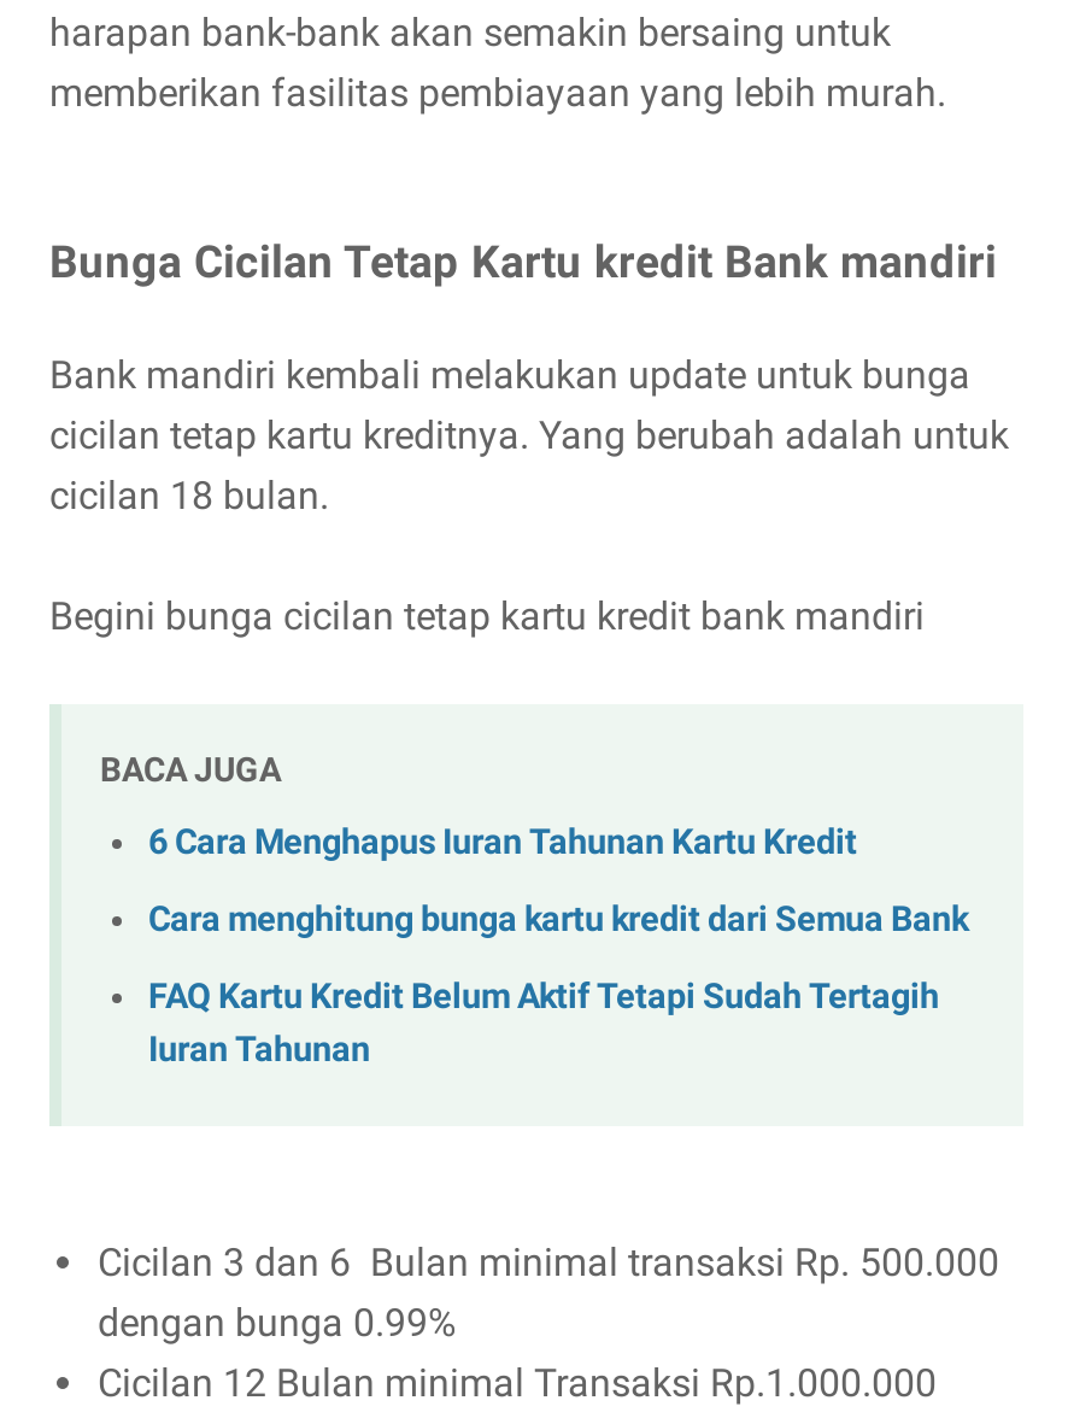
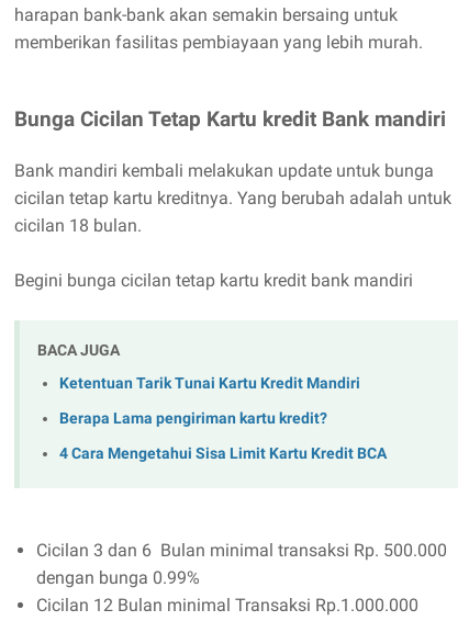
[148,823,857,864] 6 Cara Menghapus Iuran Tahunan Kartu Kredit -> [59,375,360,393] Ketentuan Tarik Tunai Kartu Kredit Mandiri
[148,900,968,941] Cara menghitung bunga kartu kredit dari Semua Bank -> [59,409,327,428] Berapa Lama pengiriman kartu kredit?
[148,976,939,1070] FAQ Kartu Kredit Belum Aktif Tetapi Sudah Tertagih | Iuran Tahunan -> [59,444,387,463] 4 Cara Mengetahui Sisa Limit Kartu Kredit BCA

